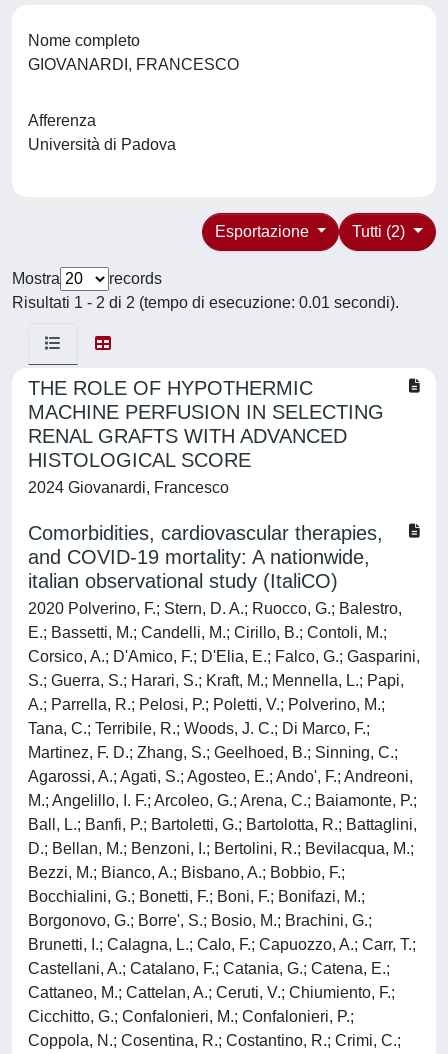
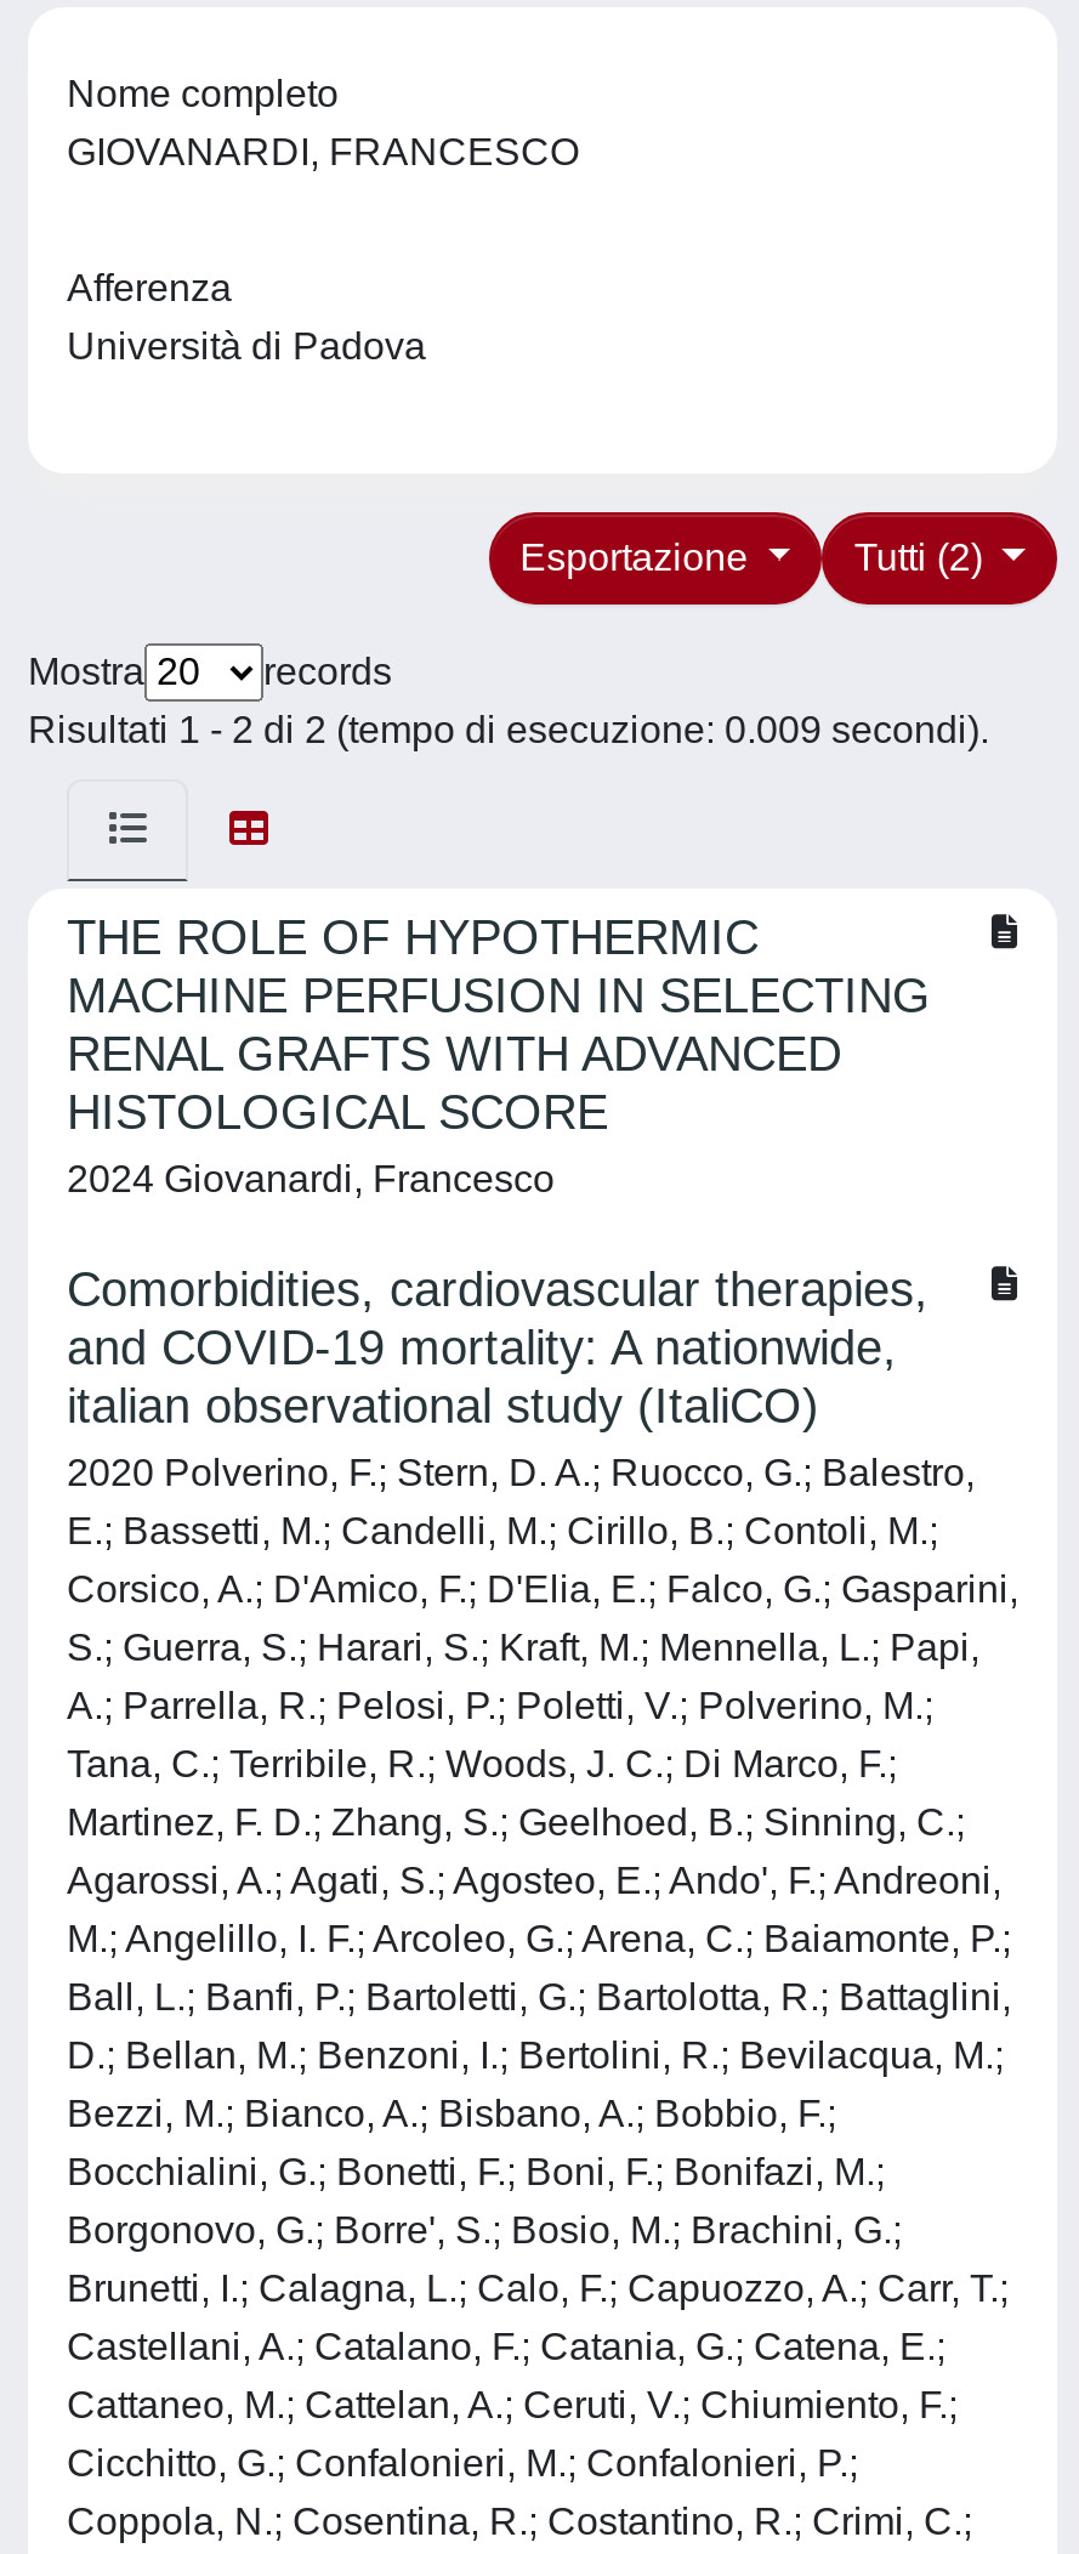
[12,294,399,311] Risultati 1 - 2 di 2 (tempo di esecuzione: 0.01 secondi). -> [28,709,989,750] Risultati 1 - 2 di 2 (tempo di esecuzione: 0.009 secondi).

